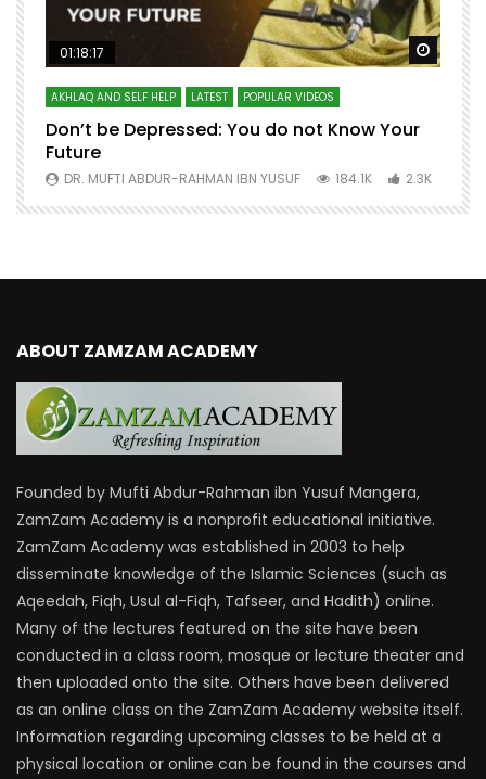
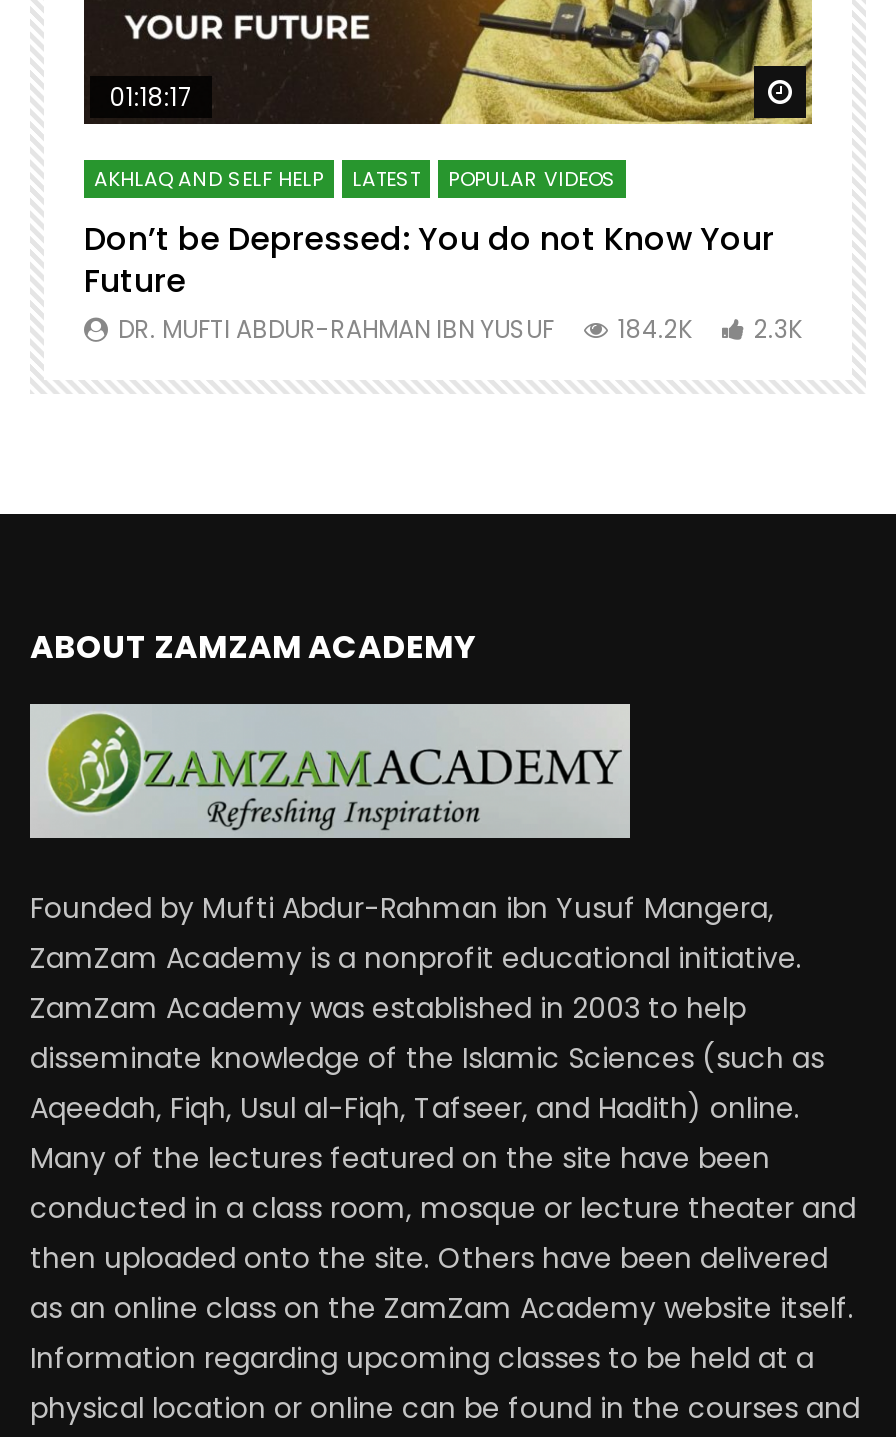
[64,169,432,188] DR. MUFTI ABDUR-RAHMAN IBN YUSUF 184.1K 2.3K -> [118,312,802,346] DR. MUFTI ABDUR-RAHMAN IBN YUSUF 184.2K 2.3K

